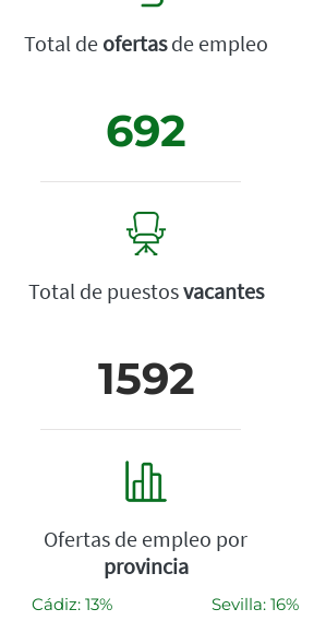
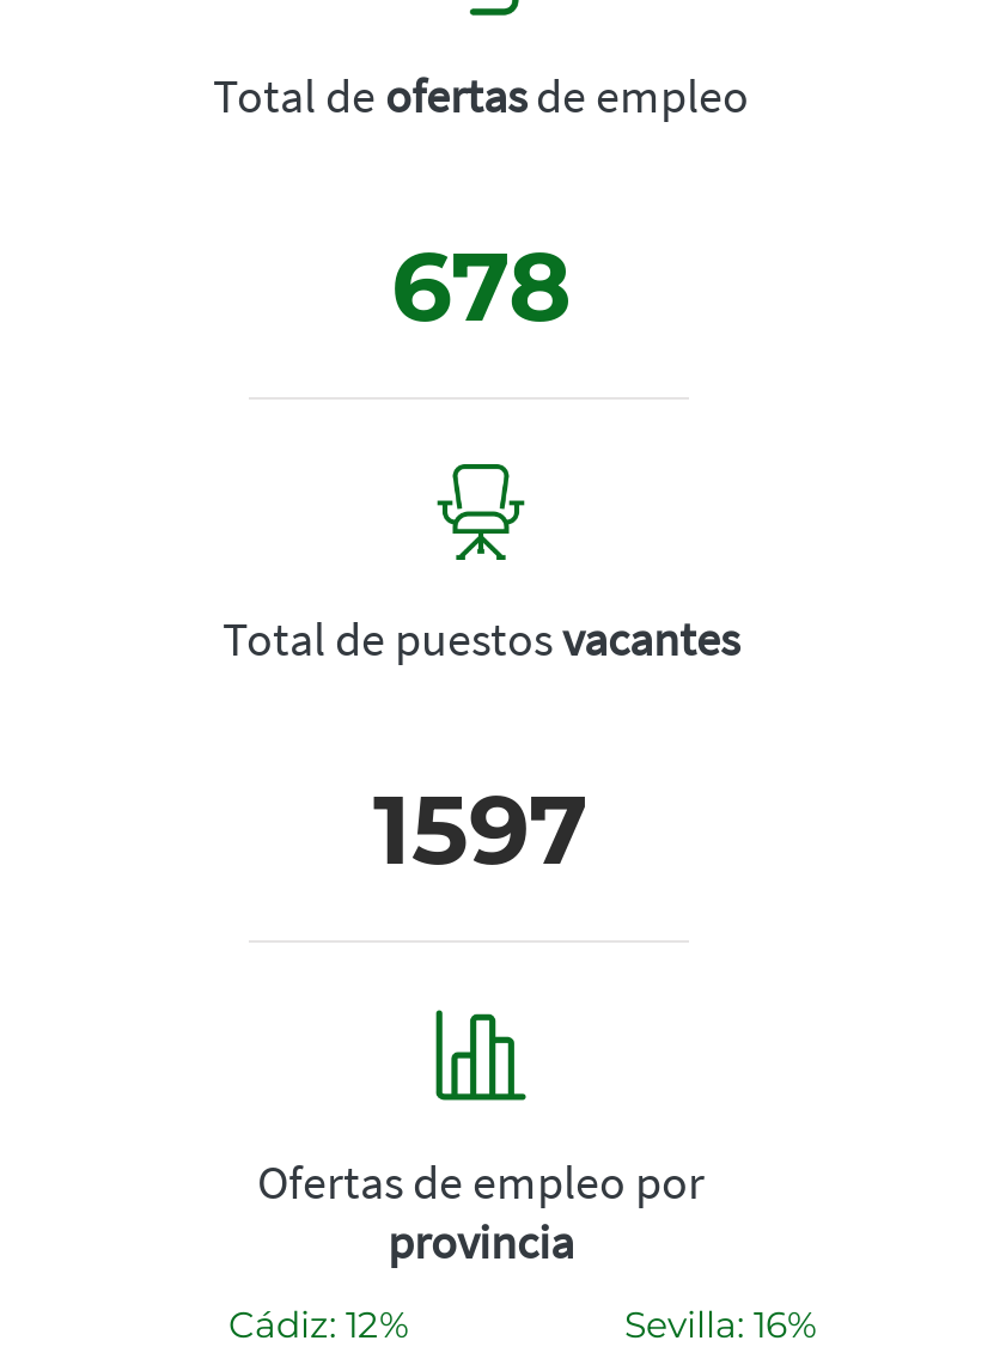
[106,104,186,157] 692 -> [391,228,571,345] 678
[98,352,195,405] 1592 -> [373,771,589,888] 1597
[32,594,112,615] Cádiz: 13% -> [228,1302,408,1348] Cádiz: 12%

